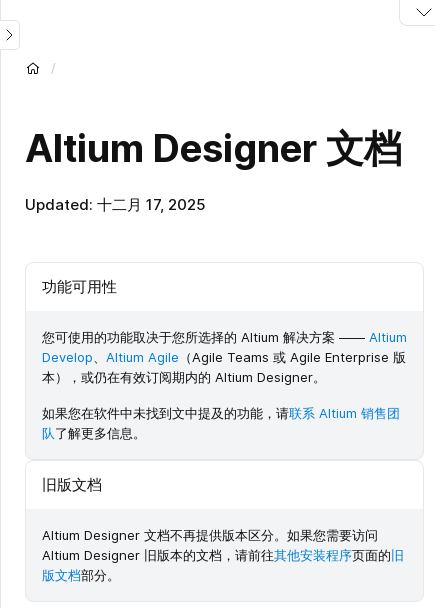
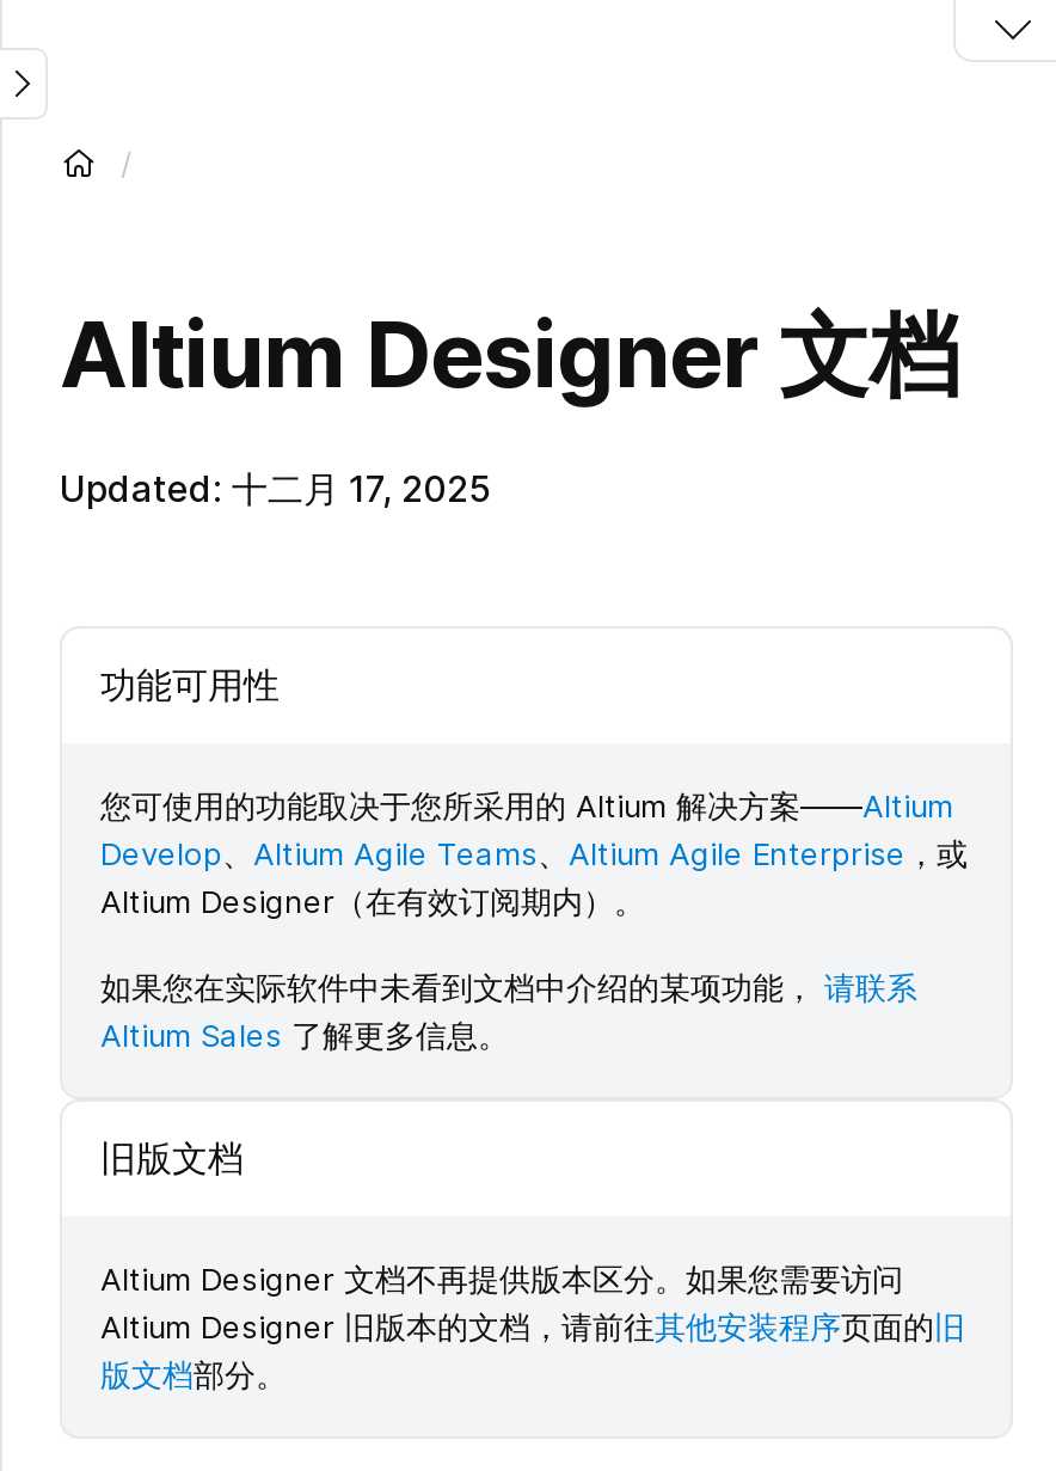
[42,329,407,385] 您可使用的功能取决于您所选择的 Altium 解决方案 ——Altium | Develop、Altium Agile（Agile Teams 或 Agile Enterprise 版 | 本），或仍在有效订阅期内的 Altium Designer。 -> [100,787,968,921] 您可使用的功能取决于您所采用的 Altium 解决方案——Altium | Develop、Altium Agile Teams、Altium Agile Enterprise，或 | Altium Designer（在有效订阅期内）。
[42,405,400,441] 如果您在软件中未找到文中提及的功能，请联系 Altium 销售团 | 队了解更多信息。 -> [100,969,917,1055] 如果您在实际软件中未看到文档中介绍的某项功能，请联系 | Altium Sales了解更多信息。

